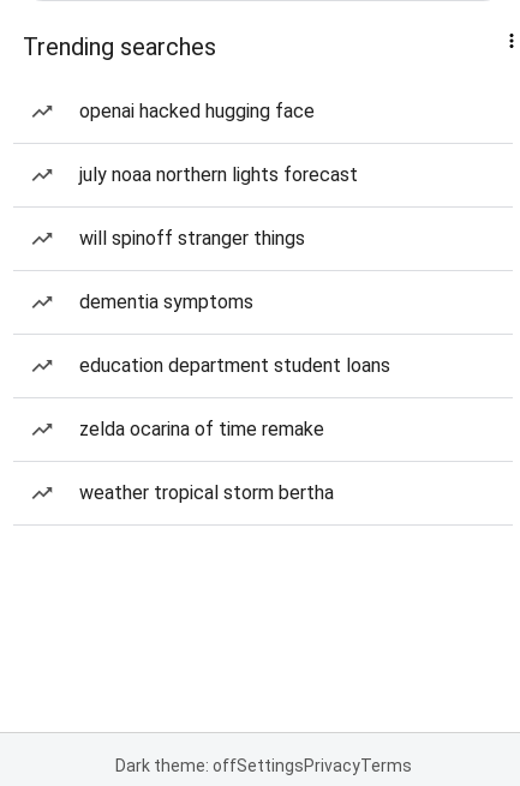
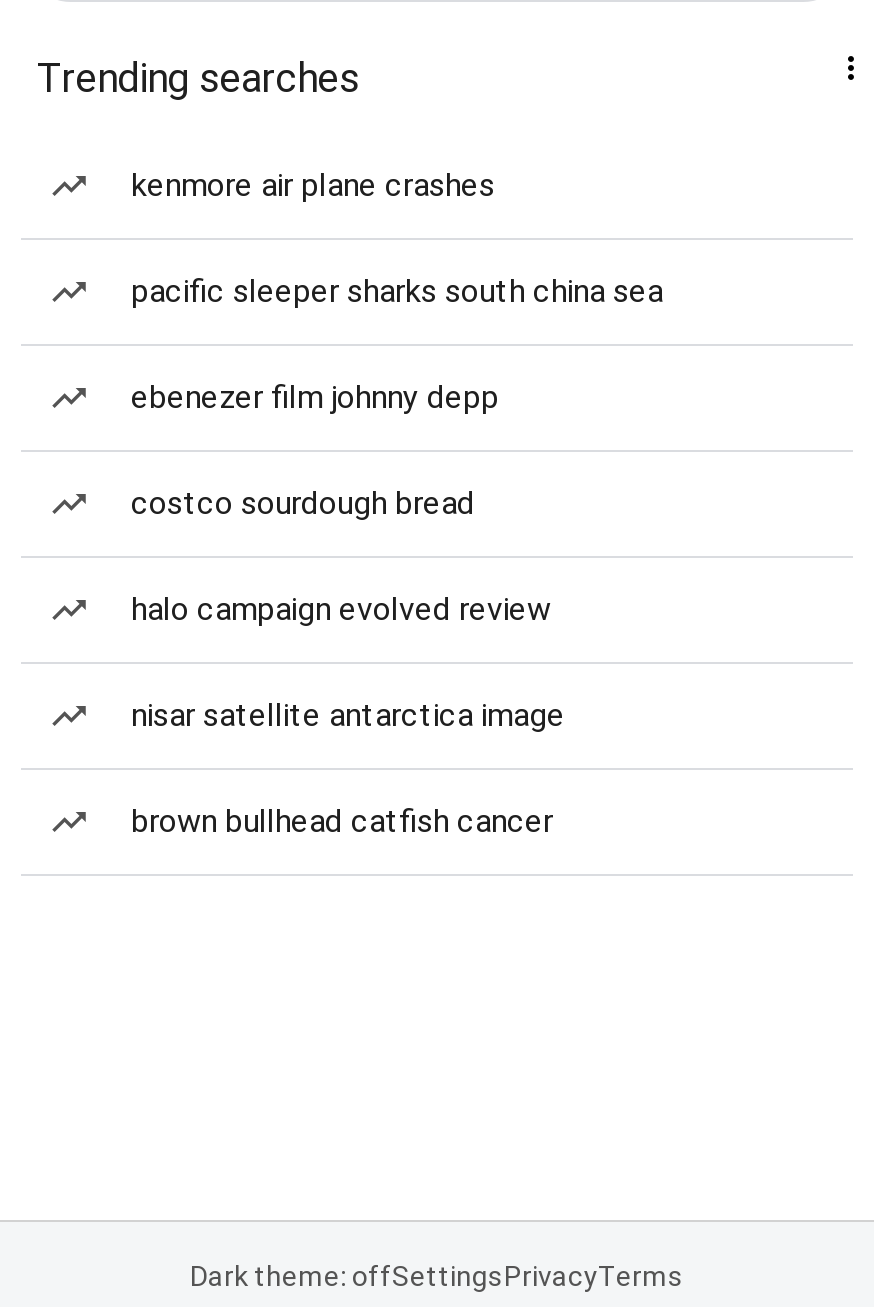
[79,100,315,122] openai hacked hugging face -> [131,166,495,204] kenmore air plane crashes
[79,163,358,186] july noaa northern lights forecast -> [131,272,663,310] pacific sleeper sharks south china sea
[79,227,305,250] will spinoff stranger things -> [131,378,499,416] ebenezer film johnny depp
[79,290,253,313] dementia symptoms -> [131,484,475,522] costco sourdough bread
[79,354,390,377] education department student loans -> [131,590,551,628] halo campaign evolved review
[79,418,324,440] zelda ocarina of time remake -> [131,696,565,734] nisar satellite antarctica image
[79,481,334,504] weather tropical storm bertha -> [131,802,553,840] brown bullhead catfish cancer

